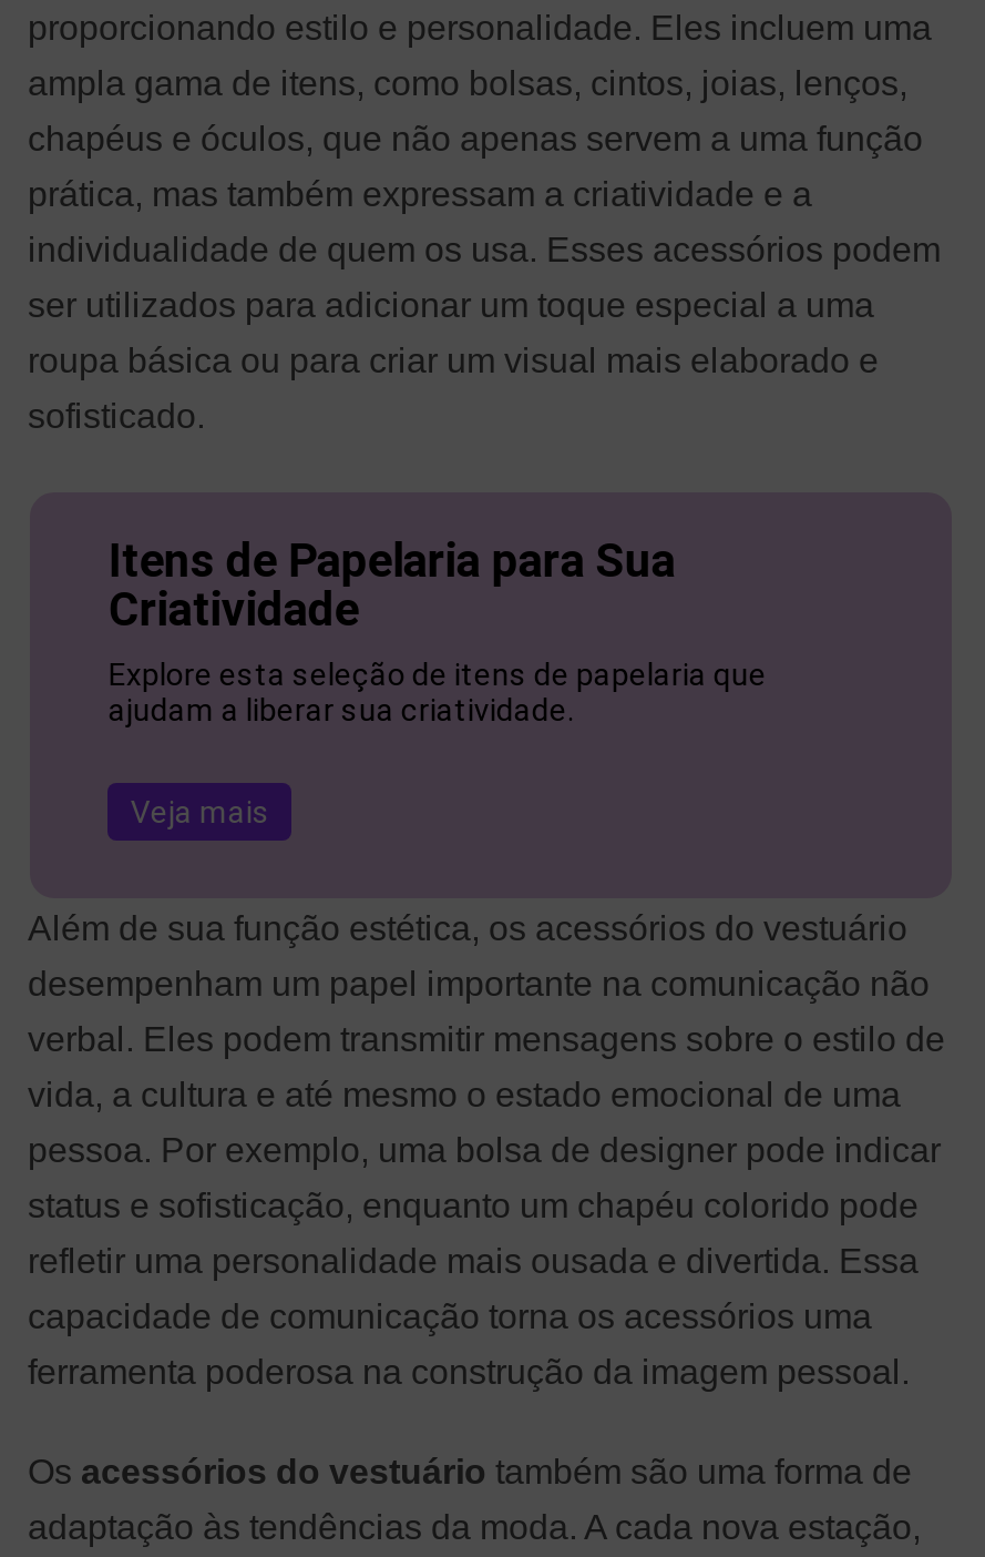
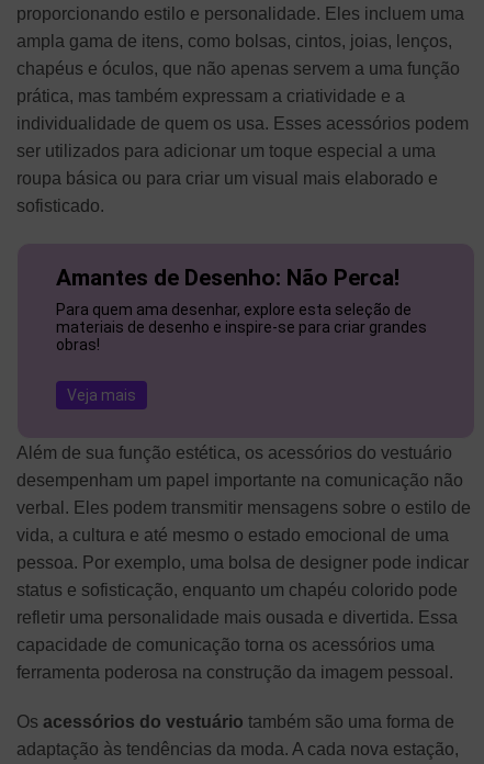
[108,535,766,728] Itens de Papelaria para Sua | Criatividade | Explore esta seleção de itens de papelaria que | ajudam a liberar sua criatividade. -> [56,265,427,354] Amantes de Desenho: Não Perca! | Para quem ama desenhar, explore esta seleção de | materiais de desenho e inspire-se para criar grandes | obras!

